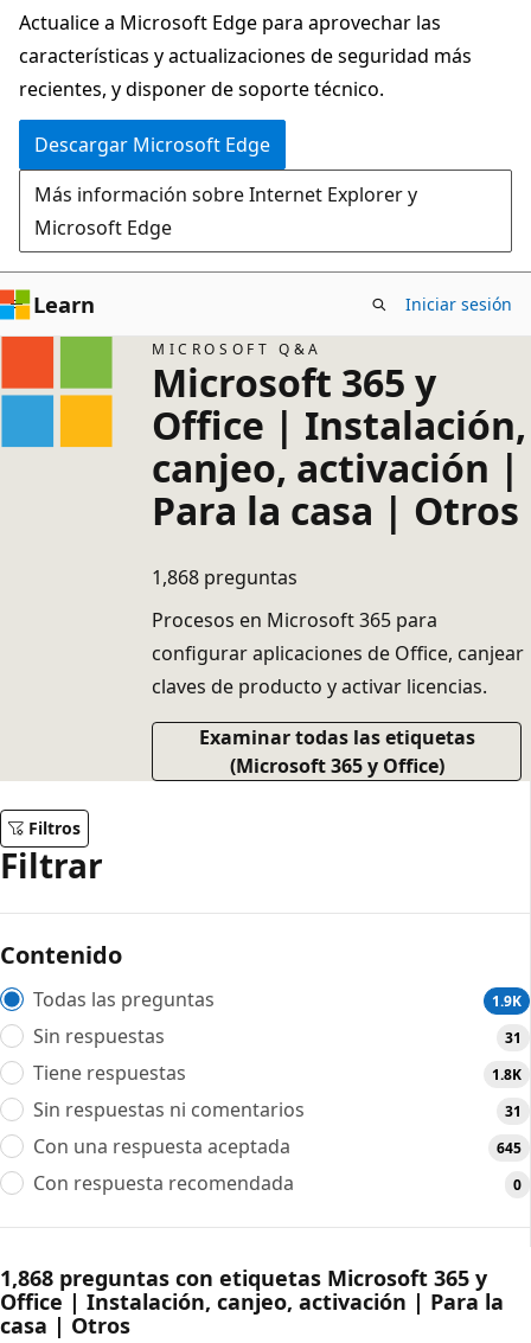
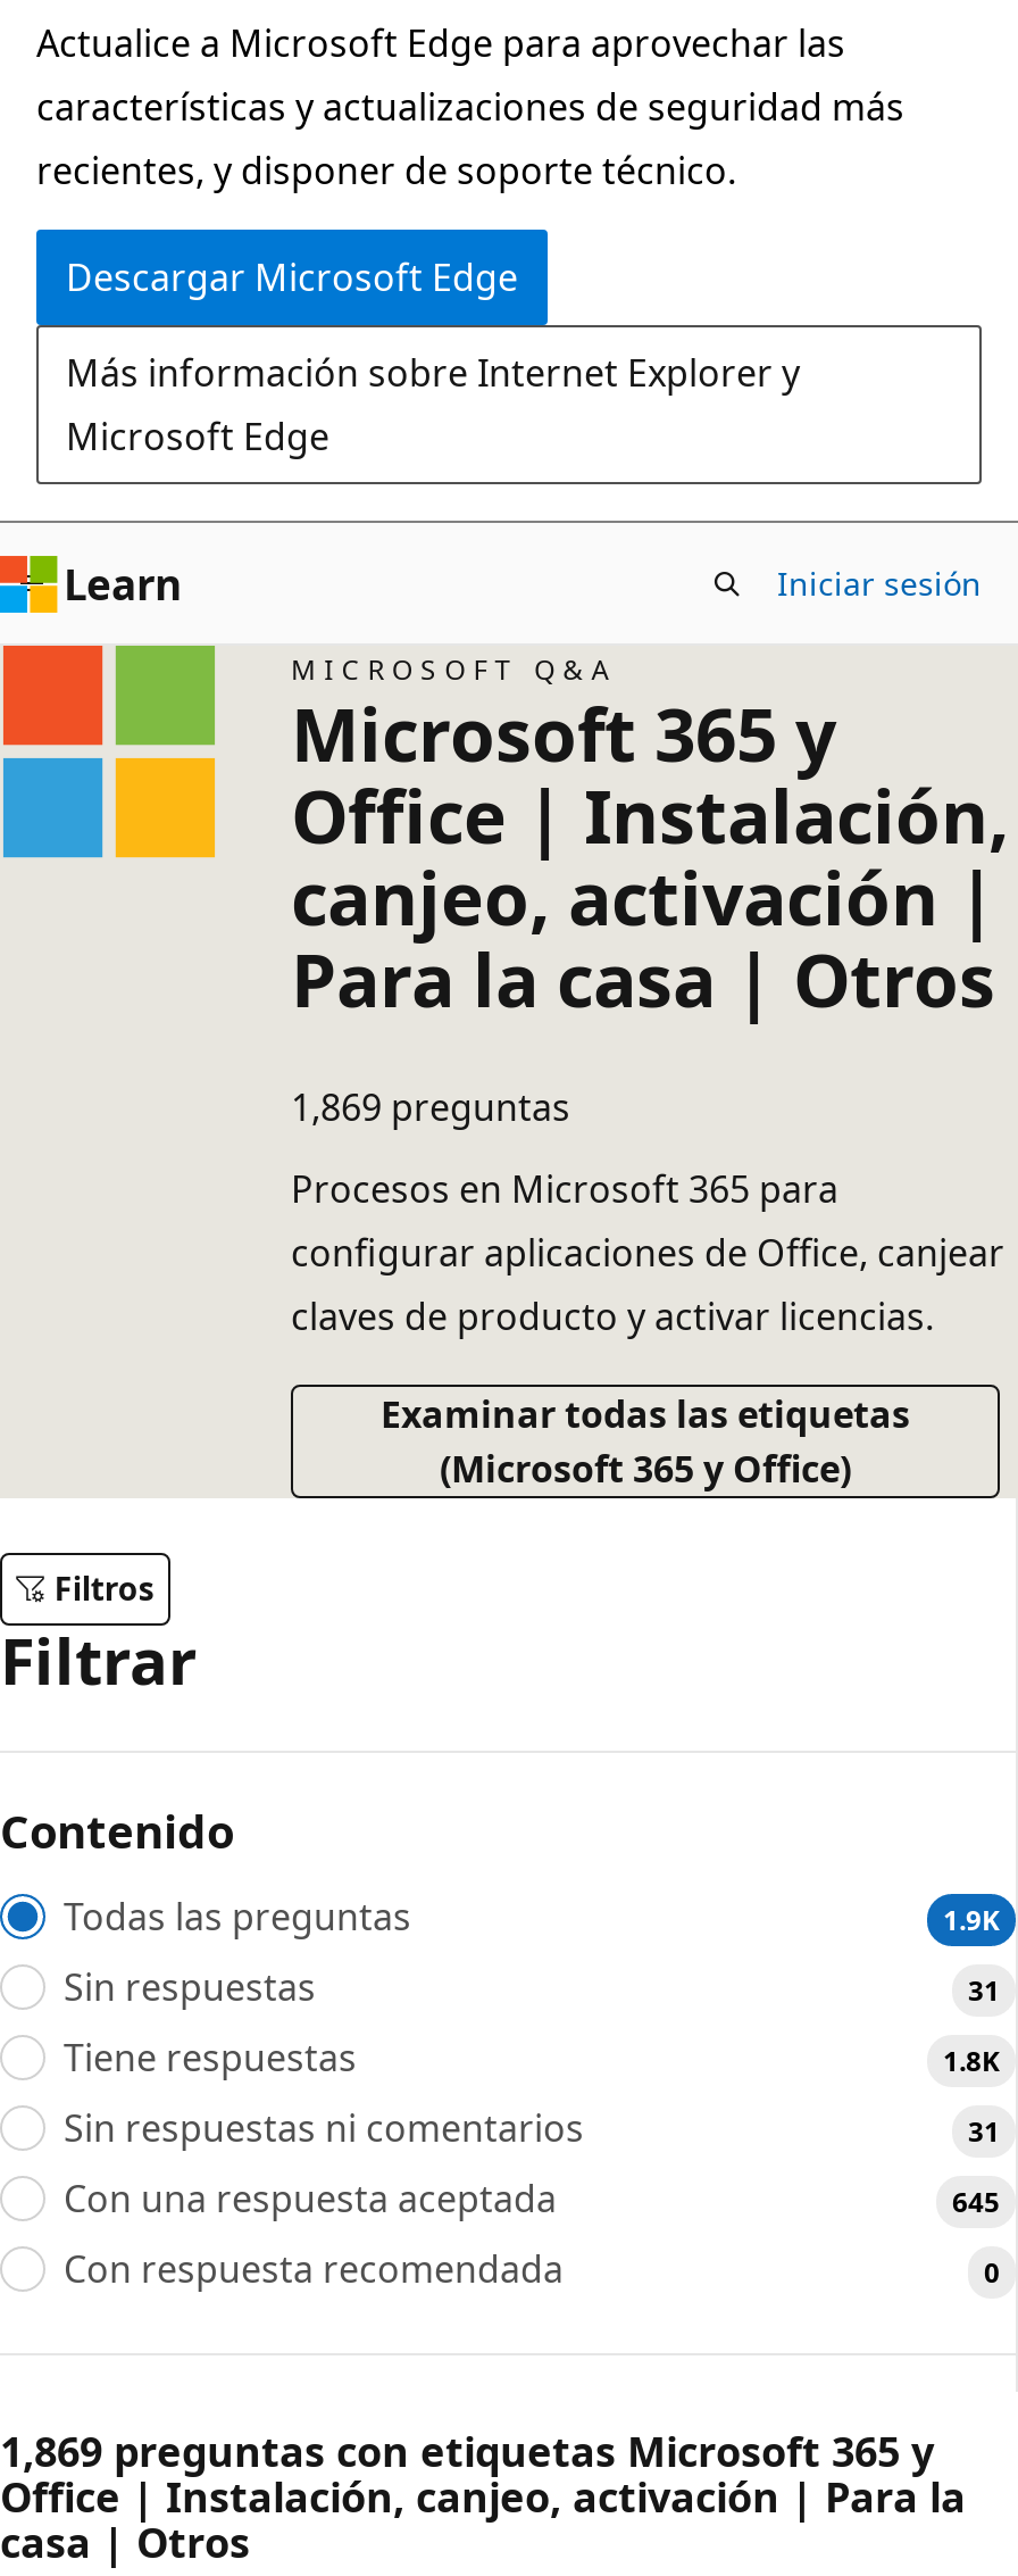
[152,564,298,590] 1,868 preguntas -> [291,1082,570,1132] 1,869 preguntas
[0,1263,487,1291] 1,868 preguntas con etiquetas Microsoft 365 y -> [0,2423,934,2477] 1,869 preguntas con etiquetas Microsoft 365 y

